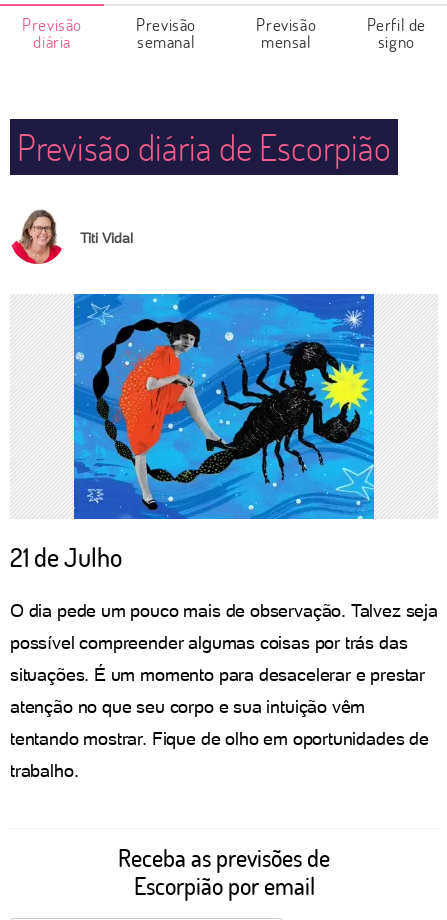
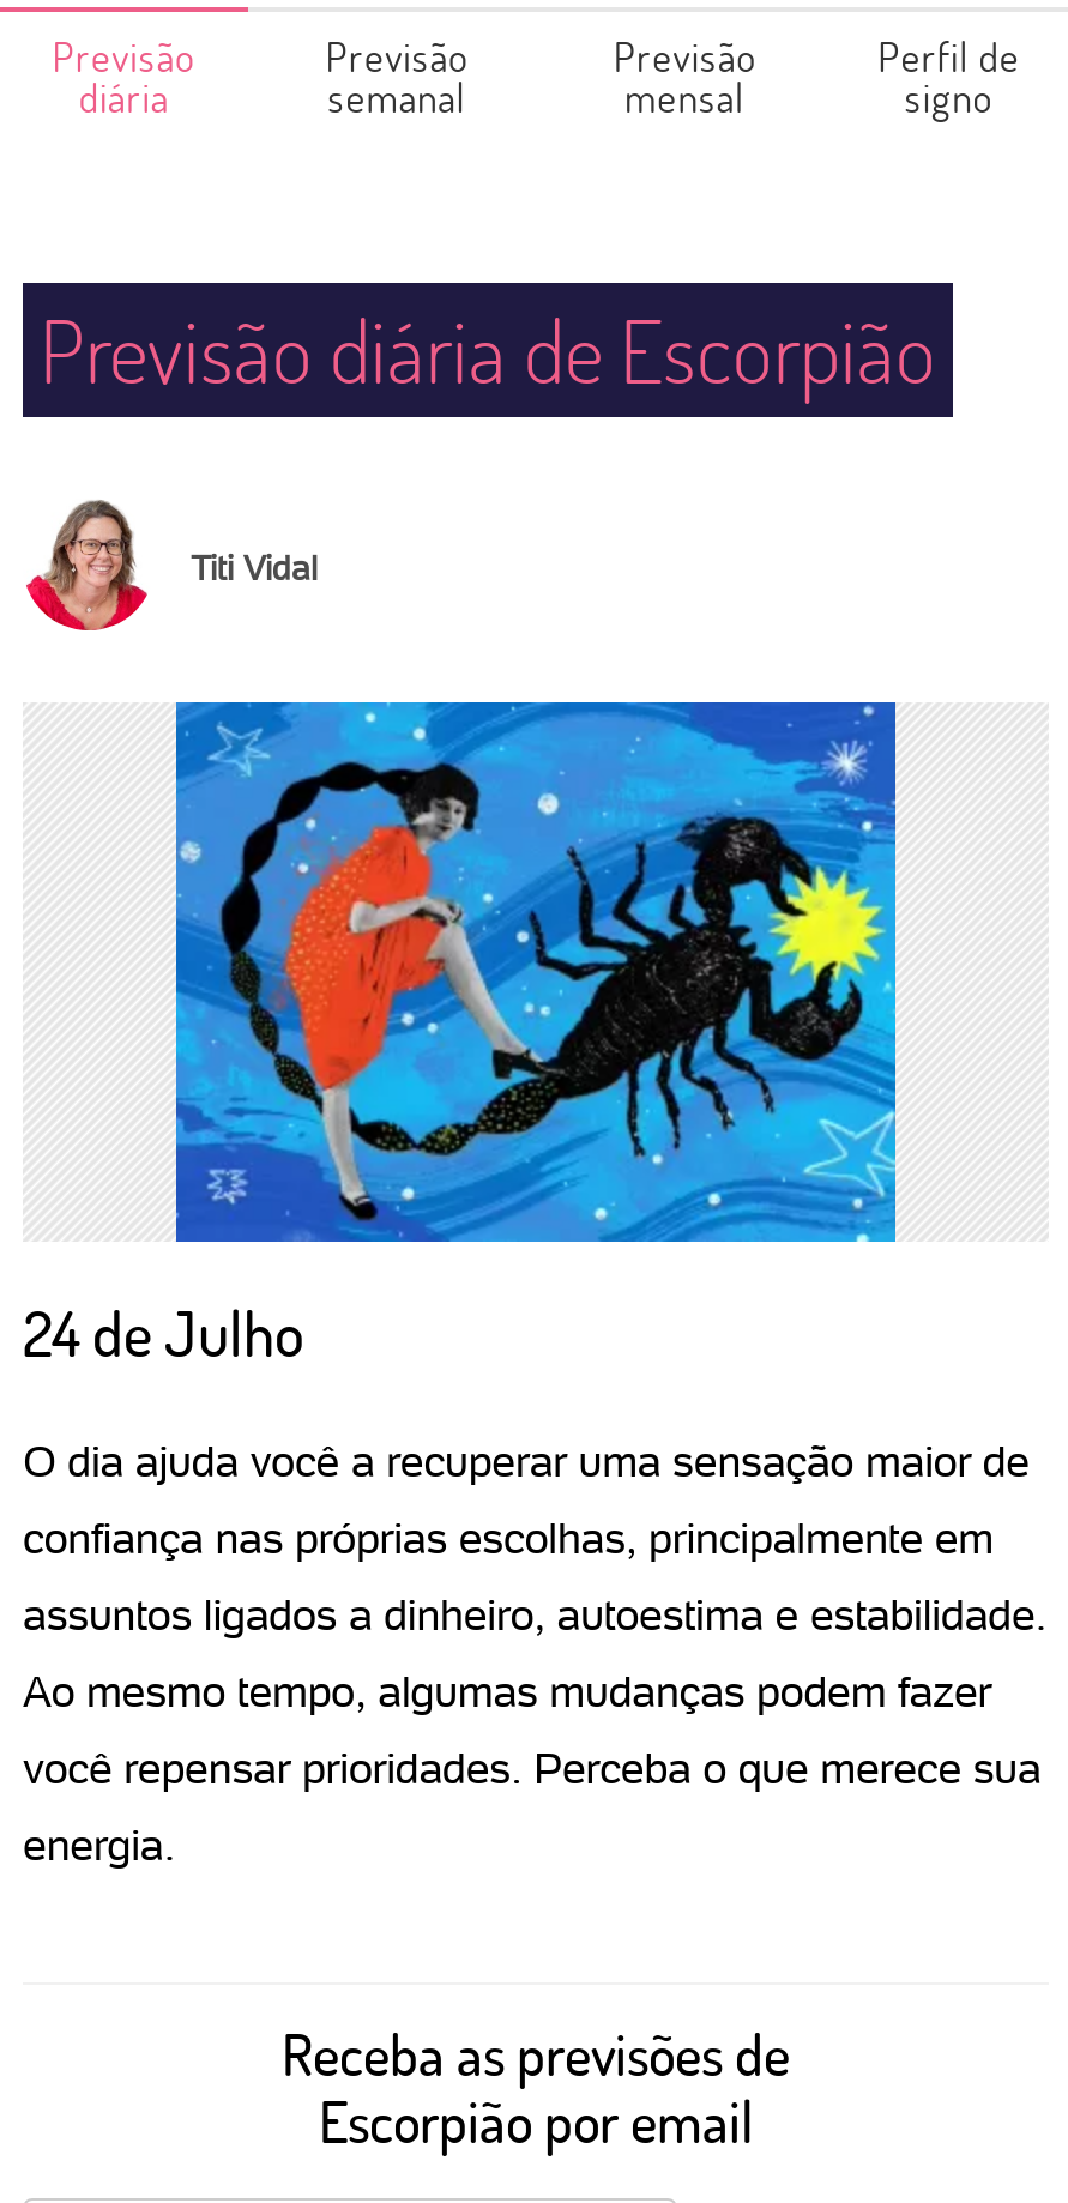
[10,540,122,574] 21 de Julho -> [23,1292,303,1374] 24 de Julho
[10,600,438,621] O dia pede um pouco mais de observação. Talvez seja -> [23,1436,1030,1486] O dia ajuda você a recuperar uma sensação maior de
[10,632,407,653] possível compreender algumas coisas por trás das -> [23,1513,994,1563] confiança nas próprias escolhas, principalmente em
[10,664,425,685] situações. É um momento para desacelerar e prestar -> [23,1589,1047,1640] assuntos ligados a dinheiro, autoestima e estabilidade.
[10,696,365,717] atenção no que seu corpo e sua intuição vêm -> [23,1666,992,1716] Ao mesmo tempo, algumas mudanças podem fazer
[10,728,429,749] tentando mostrar. Fique de olho em oportunidades de -> [23,1743,1041,1793] você repensar prioridades. Perceba o que merece sua
[10,760,78,781] trabalho. -> [23,1819,175,1870] energia.

